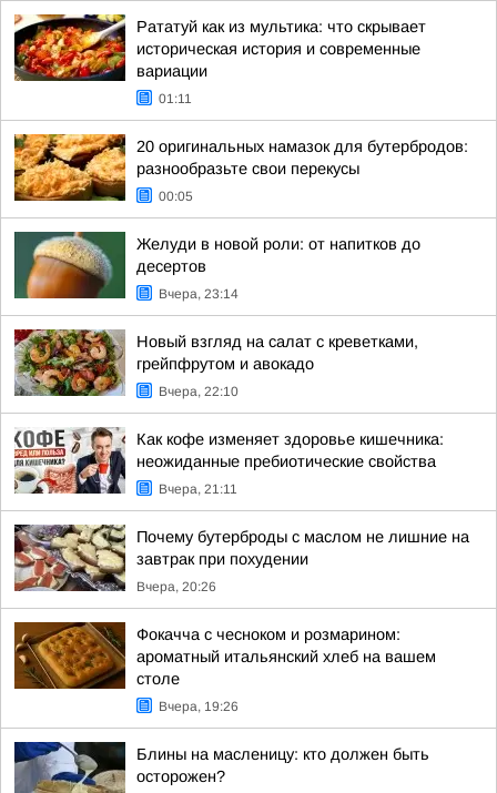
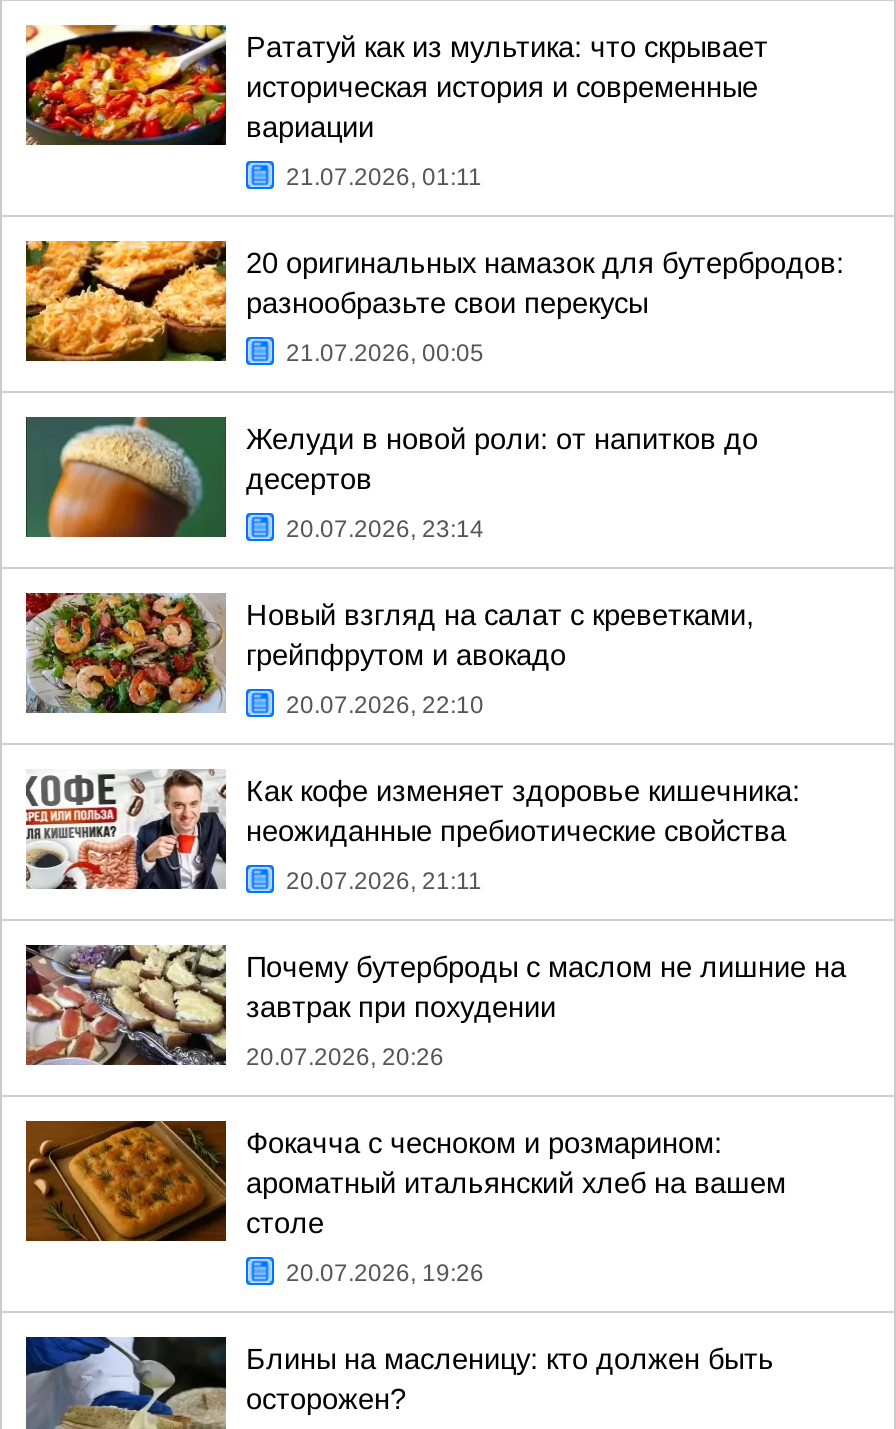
[159,91,192,106] 01:11 -> [286,163,482,191] 21.07.2026, 01:11
[159,189,193,204] 00:05 -> [286,339,484,367] 21.07.2026, 00:05
[159,286,239,302] Вчера, 23:14 -> [286,515,484,543] 20.07.2026, 23:14
[159,384,239,399] Вчера, 22:10 -> [286,691,484,719] 20.07.2026, 22:10
[159,481,237,497] Вчера, 21:11 -> [286,867,482,895] 20.07.2026, 21:11
[136,579,216,594] Вчера, 20:26 -> [246,1043,444,1071] 20.07.2026, 20:26
[159,699,239,714] Вчера, 19:26 -> [286,1259,484,1287] 20.07.2026, 19:26

